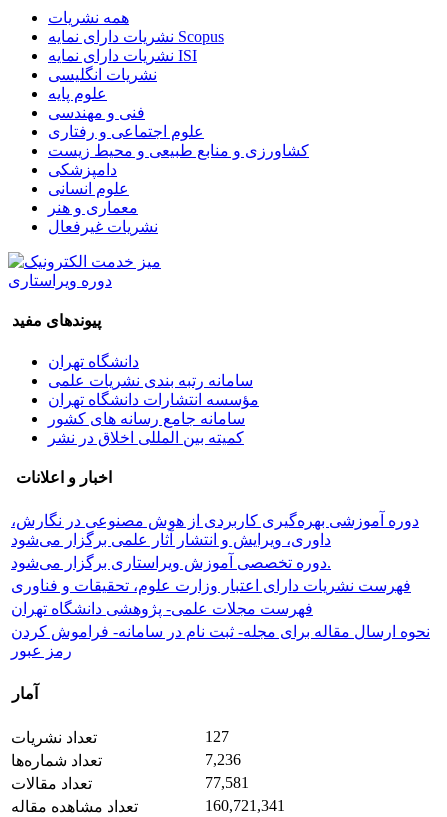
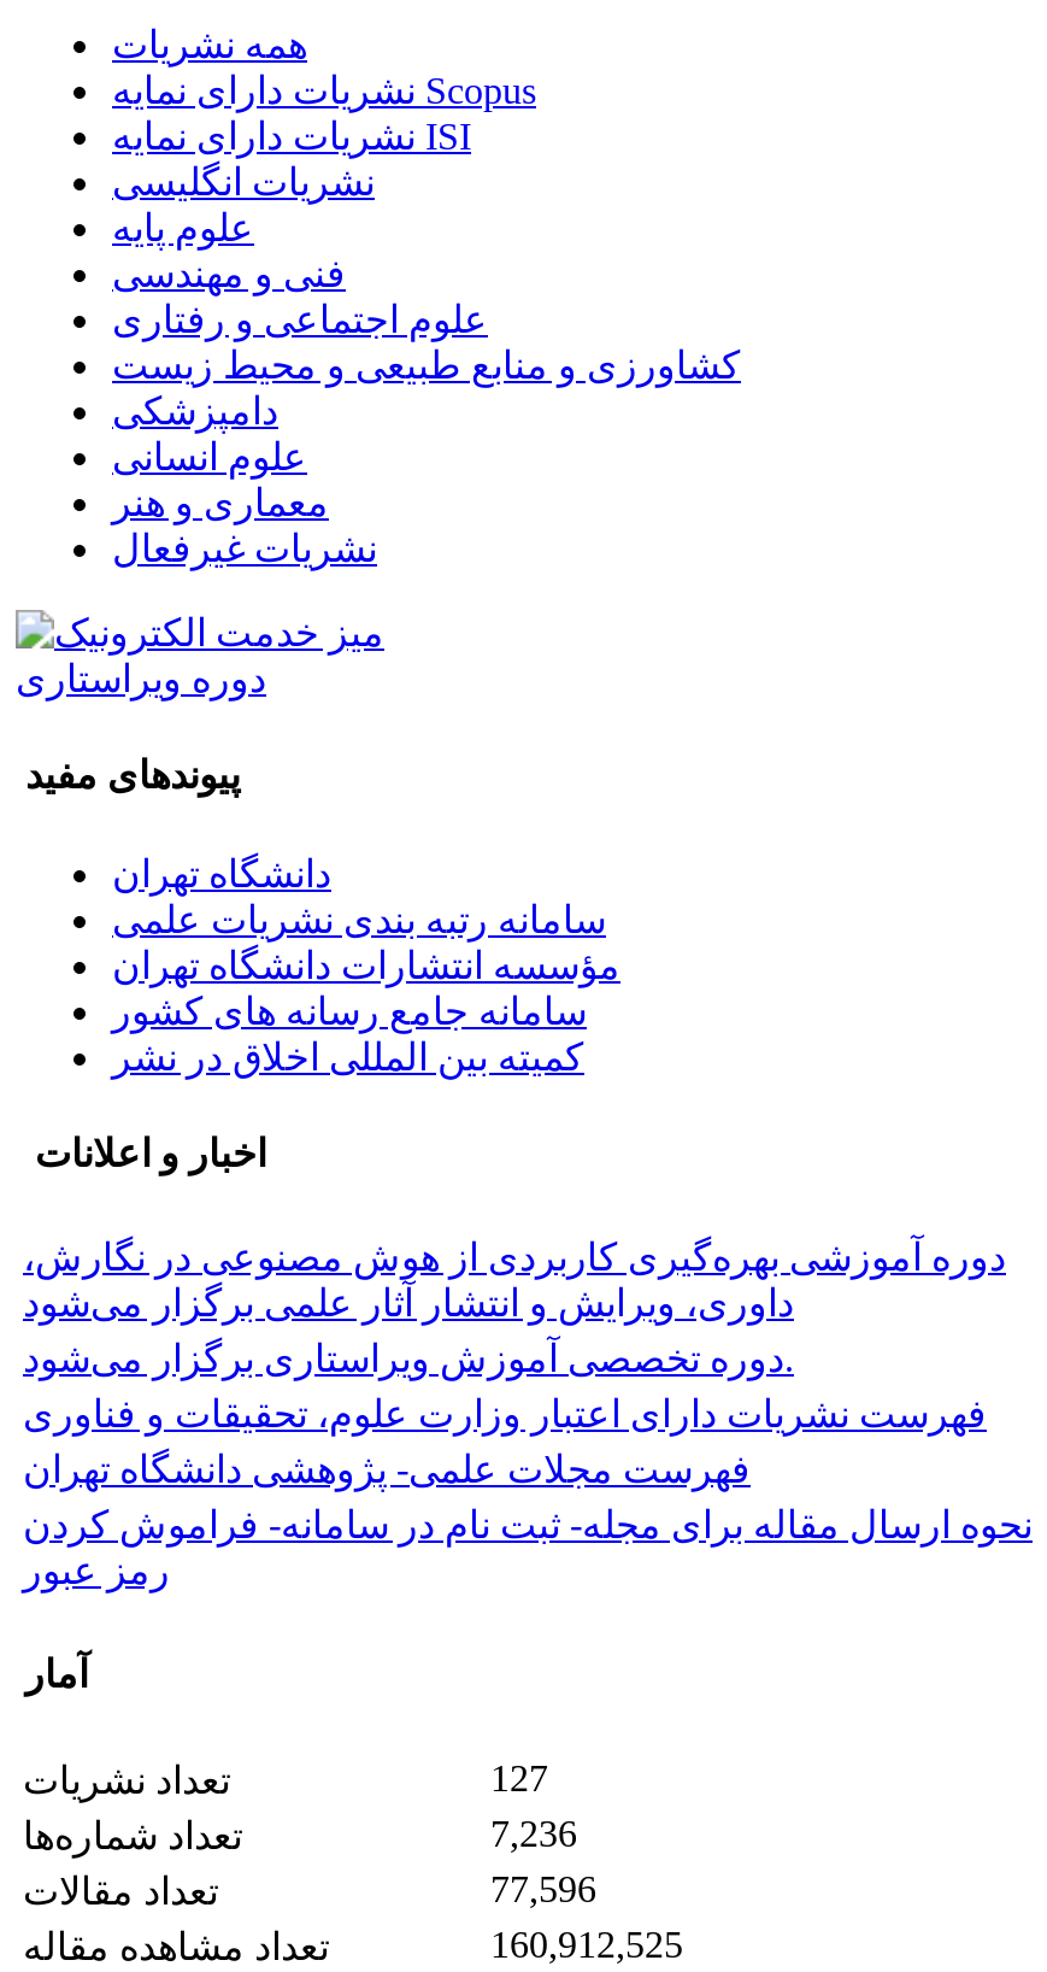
[205,774,249,791] 77,581 -> [490,1867,596,1908] 77,596
[205,797,285,814] 160,721,341 -> [490,1923,683,1964] 160,912,525

